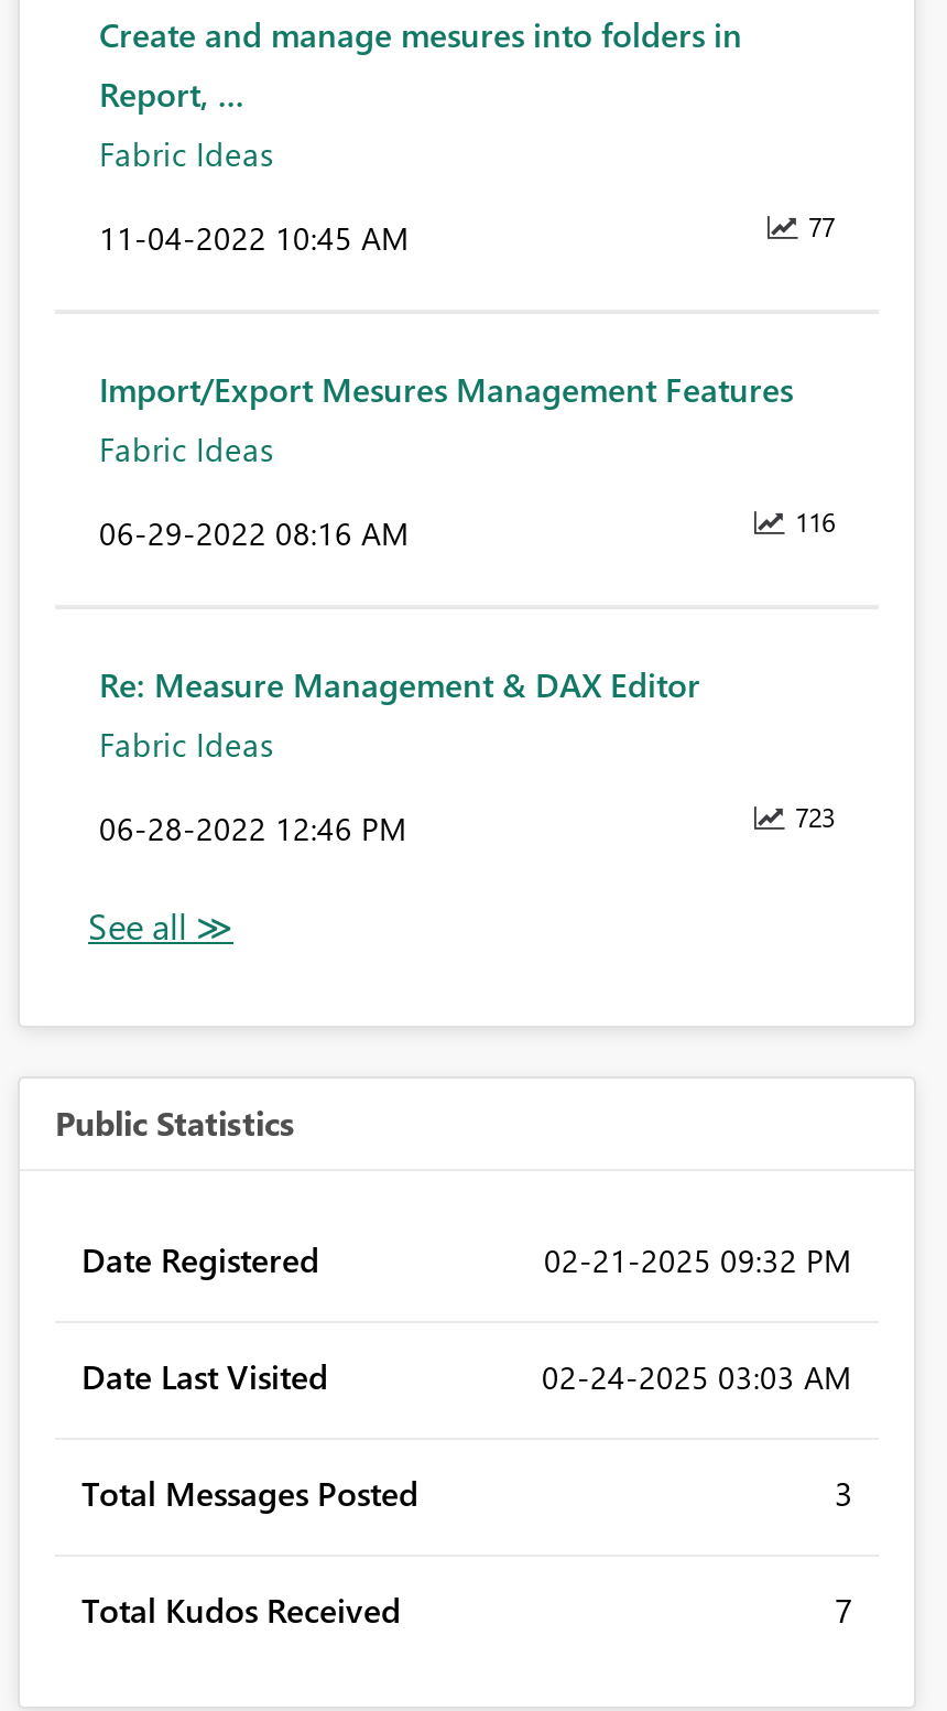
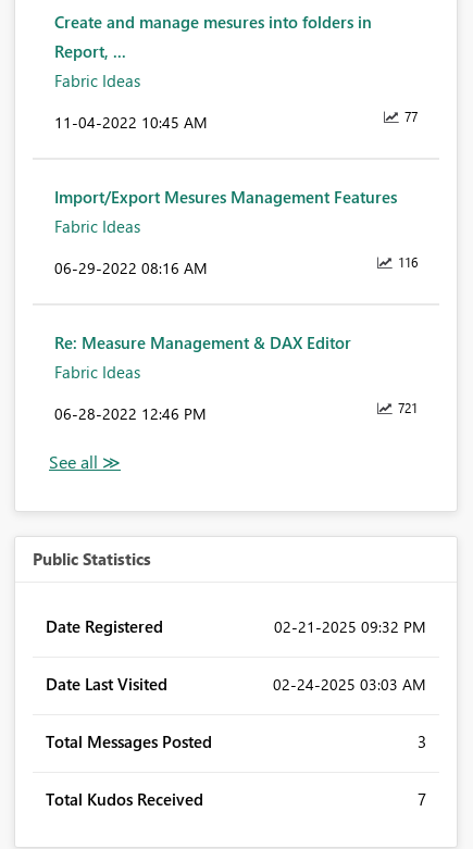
[788,800,835,835] 723 -> [395,399,418,417] 721

